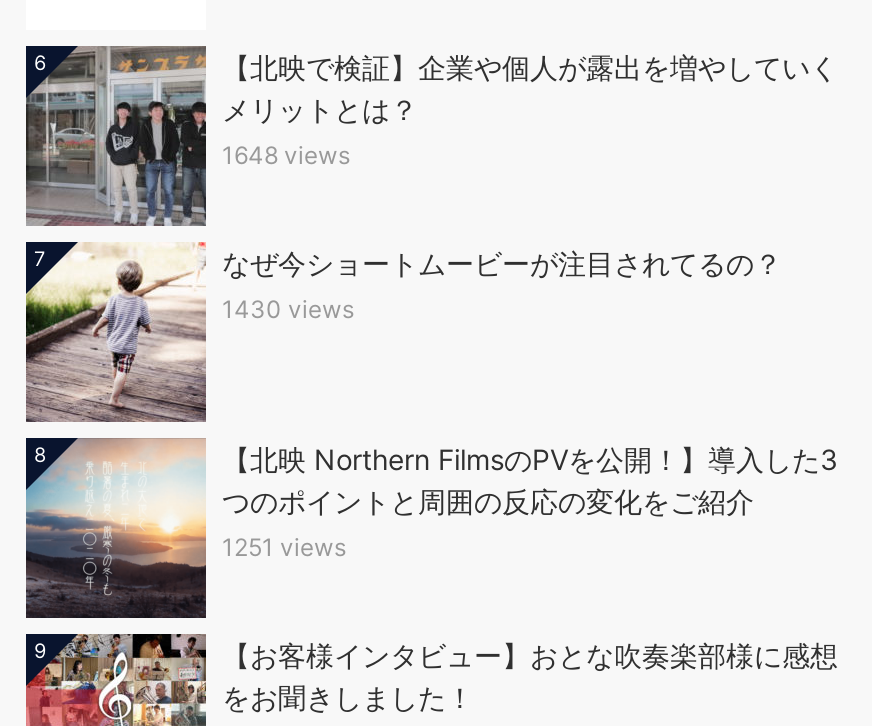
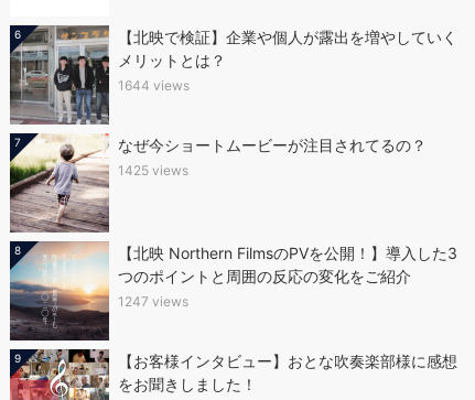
[222,141,350,171] 1648 views -> [118,78,190,94] 1644 views
[222,295,354,325] 1430 views -> [118,163,188,179] 1425 views
[222,533,346,563] 1251 views -> [118,294,188,310] 1247 views

